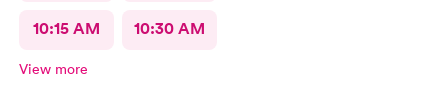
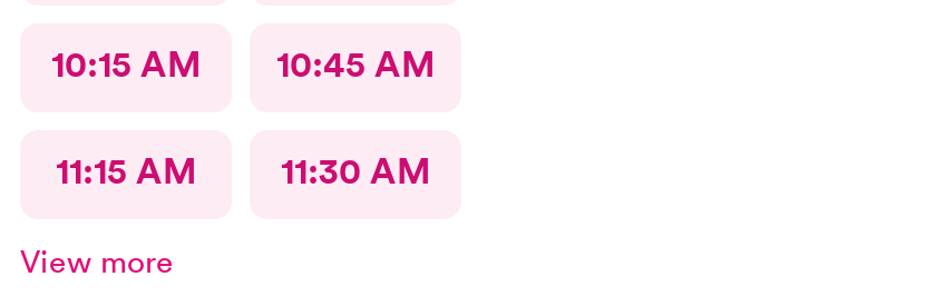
[134,18,205,39] 10:30 AM -> [56,40,435,194] 10:45 AM | 11:15 AM | 11:30 AM

